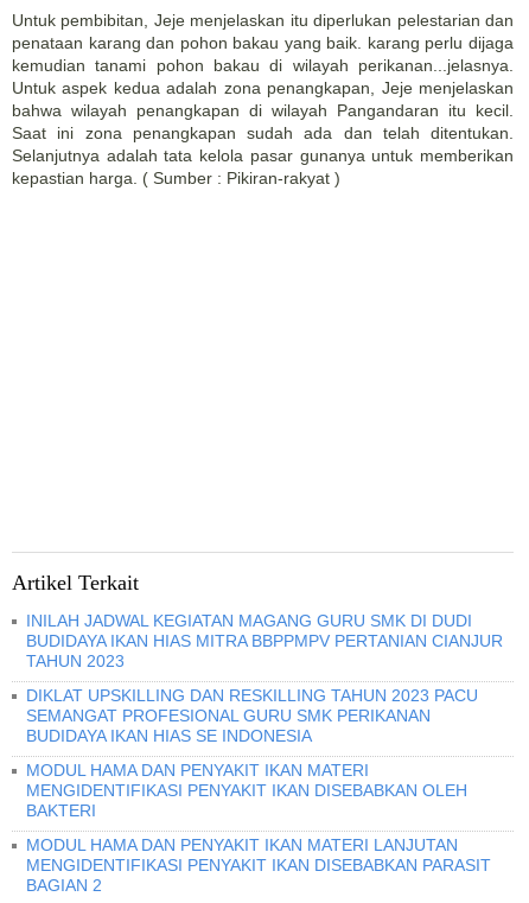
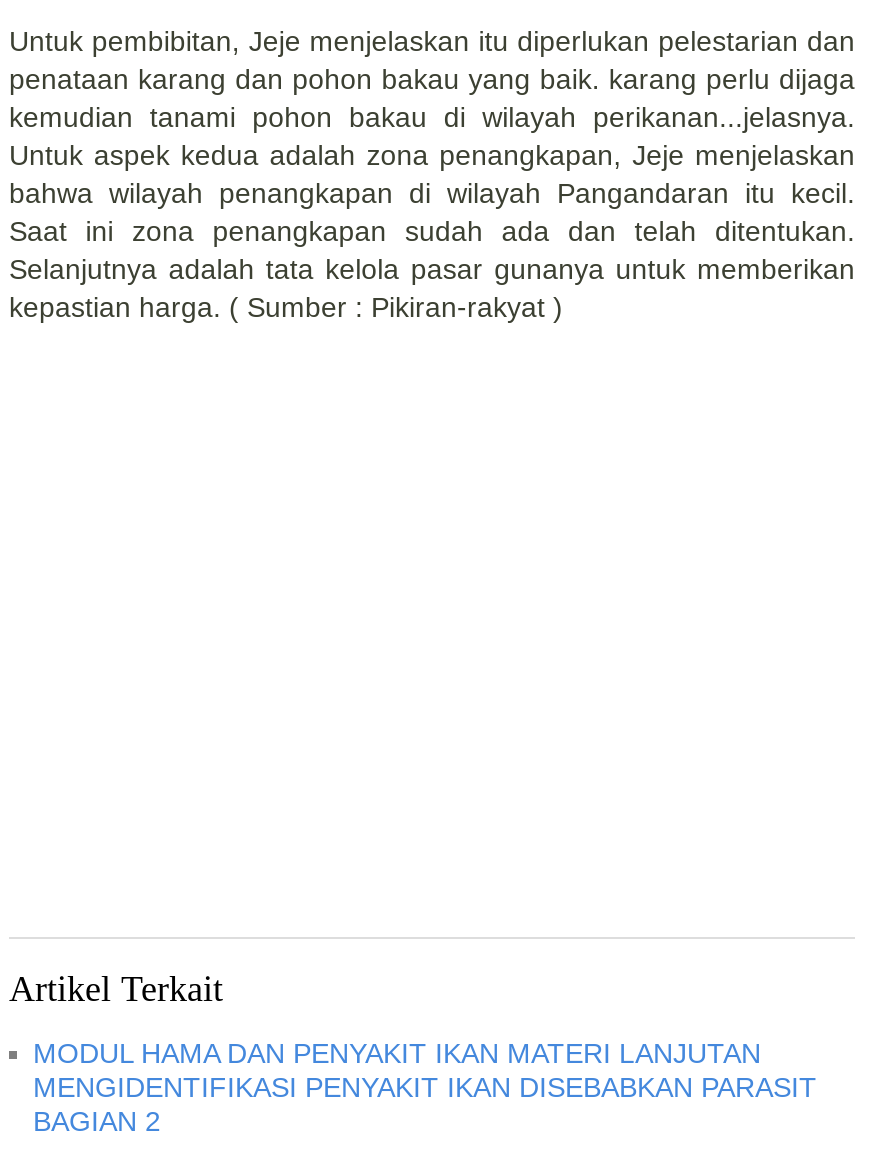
[26,611,503,820] INILAH JADWAL KEGIATAN MAGANG GURU SMK DI DUDI | BUDIDAYA IKAN HIAS MITRA BBPPMPV PERTANIAN CIANJUR | TAHUN 2023 | DIKLAT UPSKILLING DAN RESKILLING TAHUN 2023 PACU | SEMANGAT PROFESIONAL GURU SMK PERIKANAN | BUDIDAYA IKAN HIAS SE INDONESIA | MODUL HAMA DAN PENYAKIT IKAN MATERI | MENGIDENTIFIKASI PENYAKIT IKAN DISEBABKAN OLEH | BAKTERI -> none

